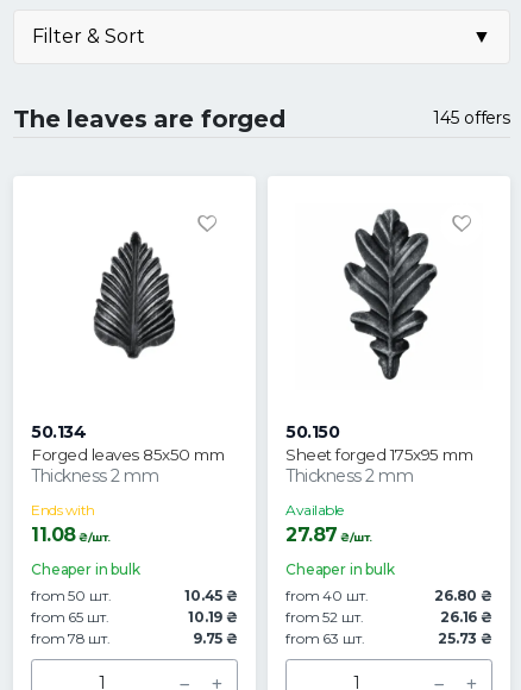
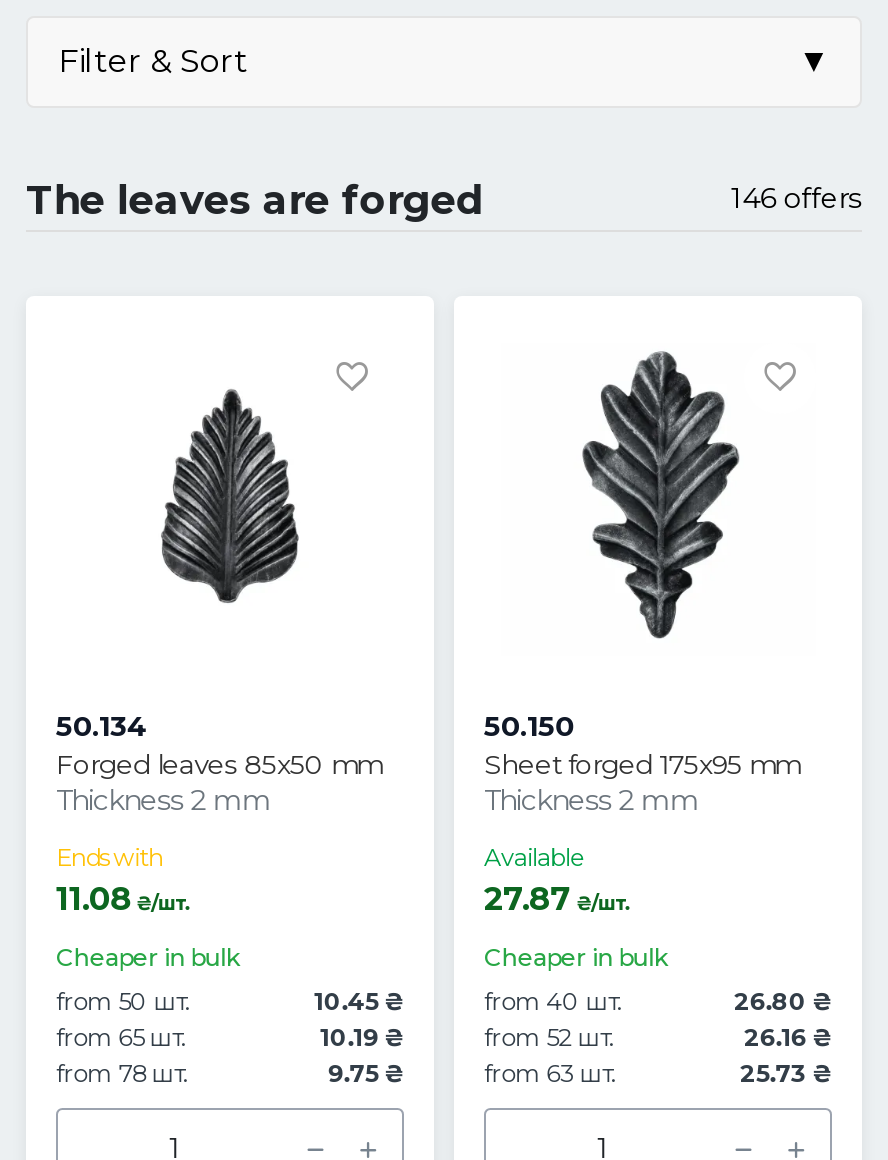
[433,108,510,129] 145 offers -> [731,181,862,217] 146 offers

